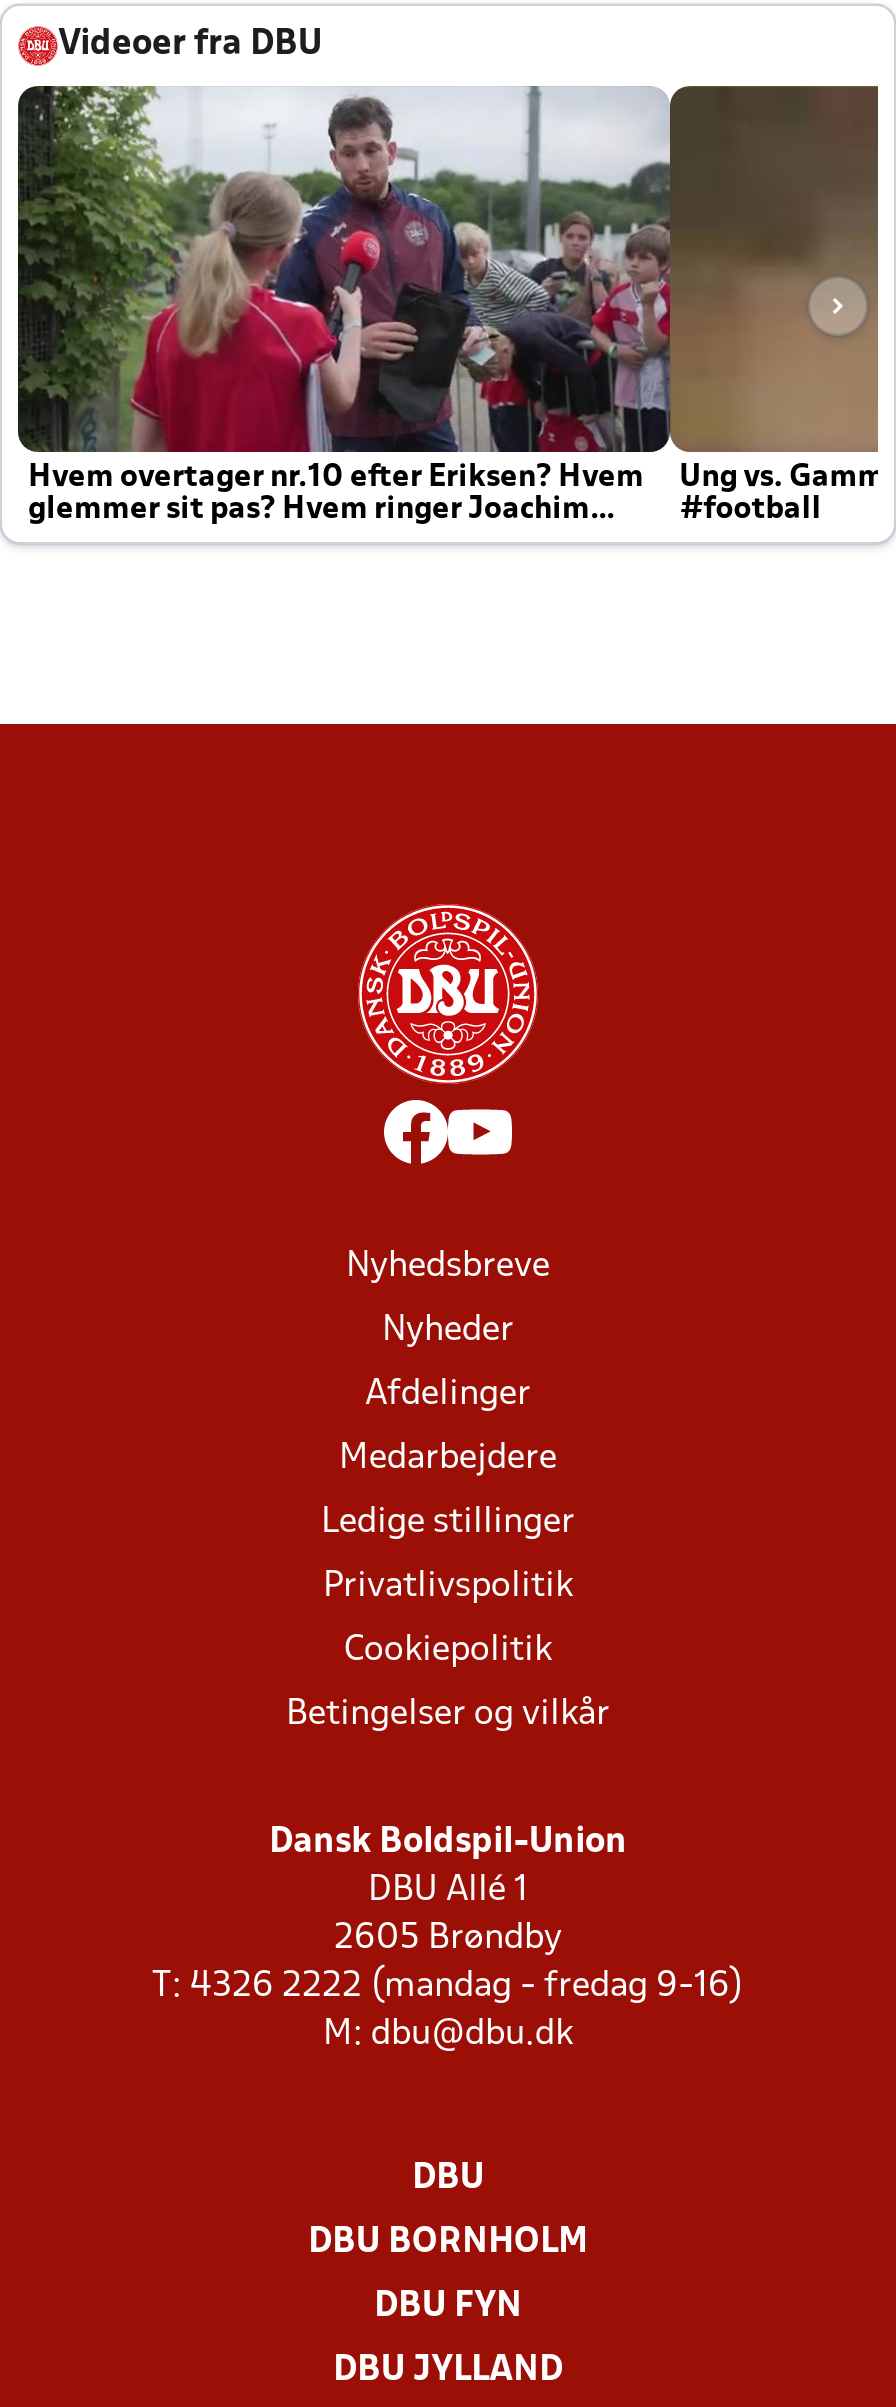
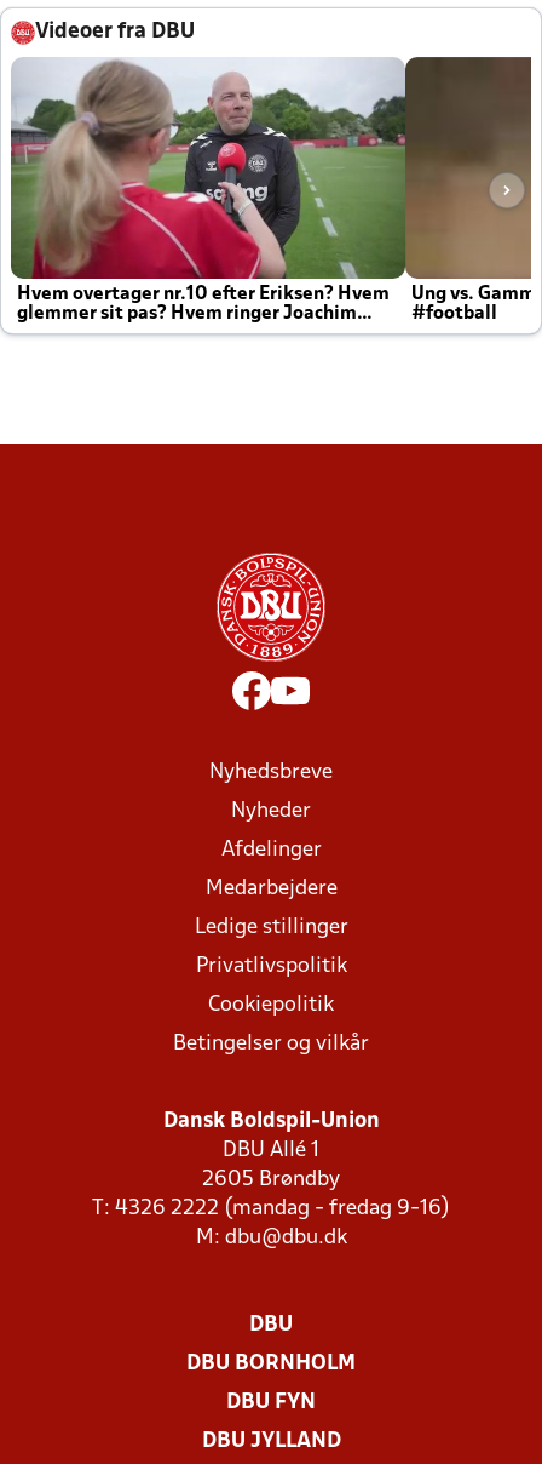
[16,84,672,454] [image] -> [10,57,405,280] [image]

